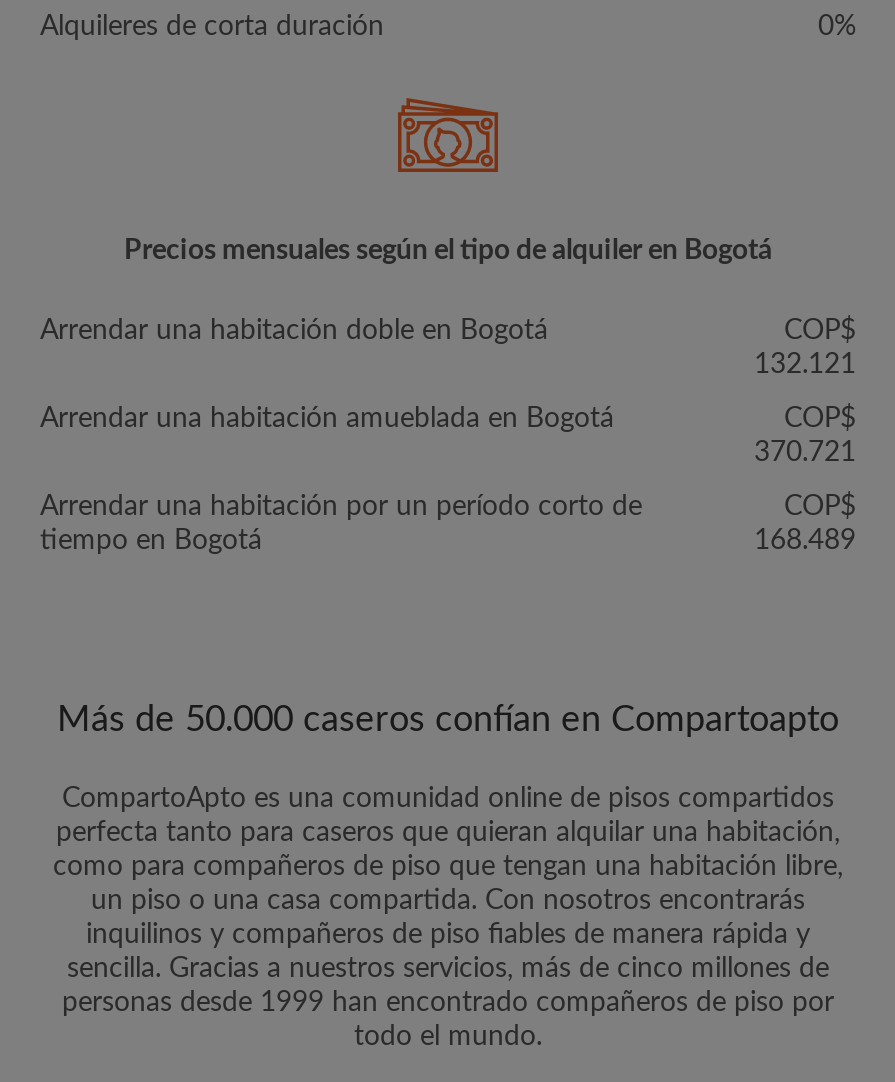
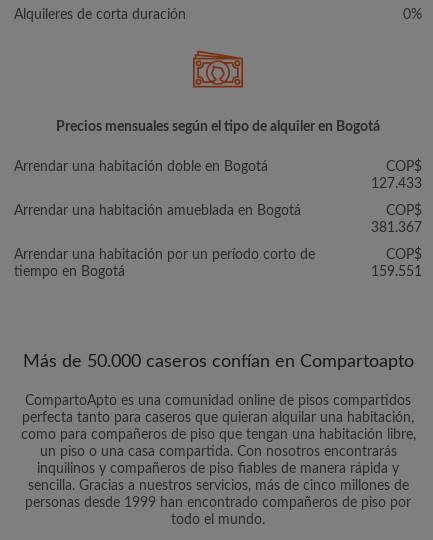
[754,351,856,379] 132.121 -> [371,177,422,191] 127.433
[754,439,856,467] 370.721 -> [371,221,422,235] 381.367
[754,527,856,555] 168.489 -> [371,265,422,279] 159.551

